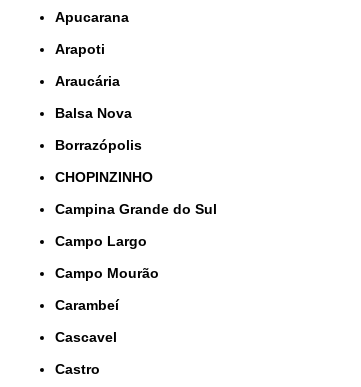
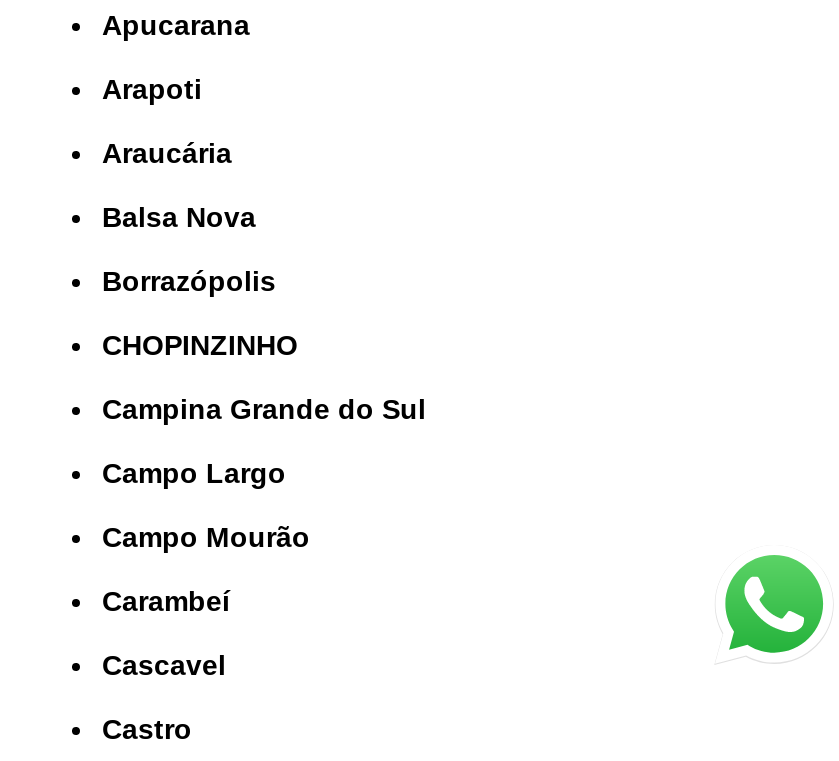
none -> [722,553,826,655] [image]

